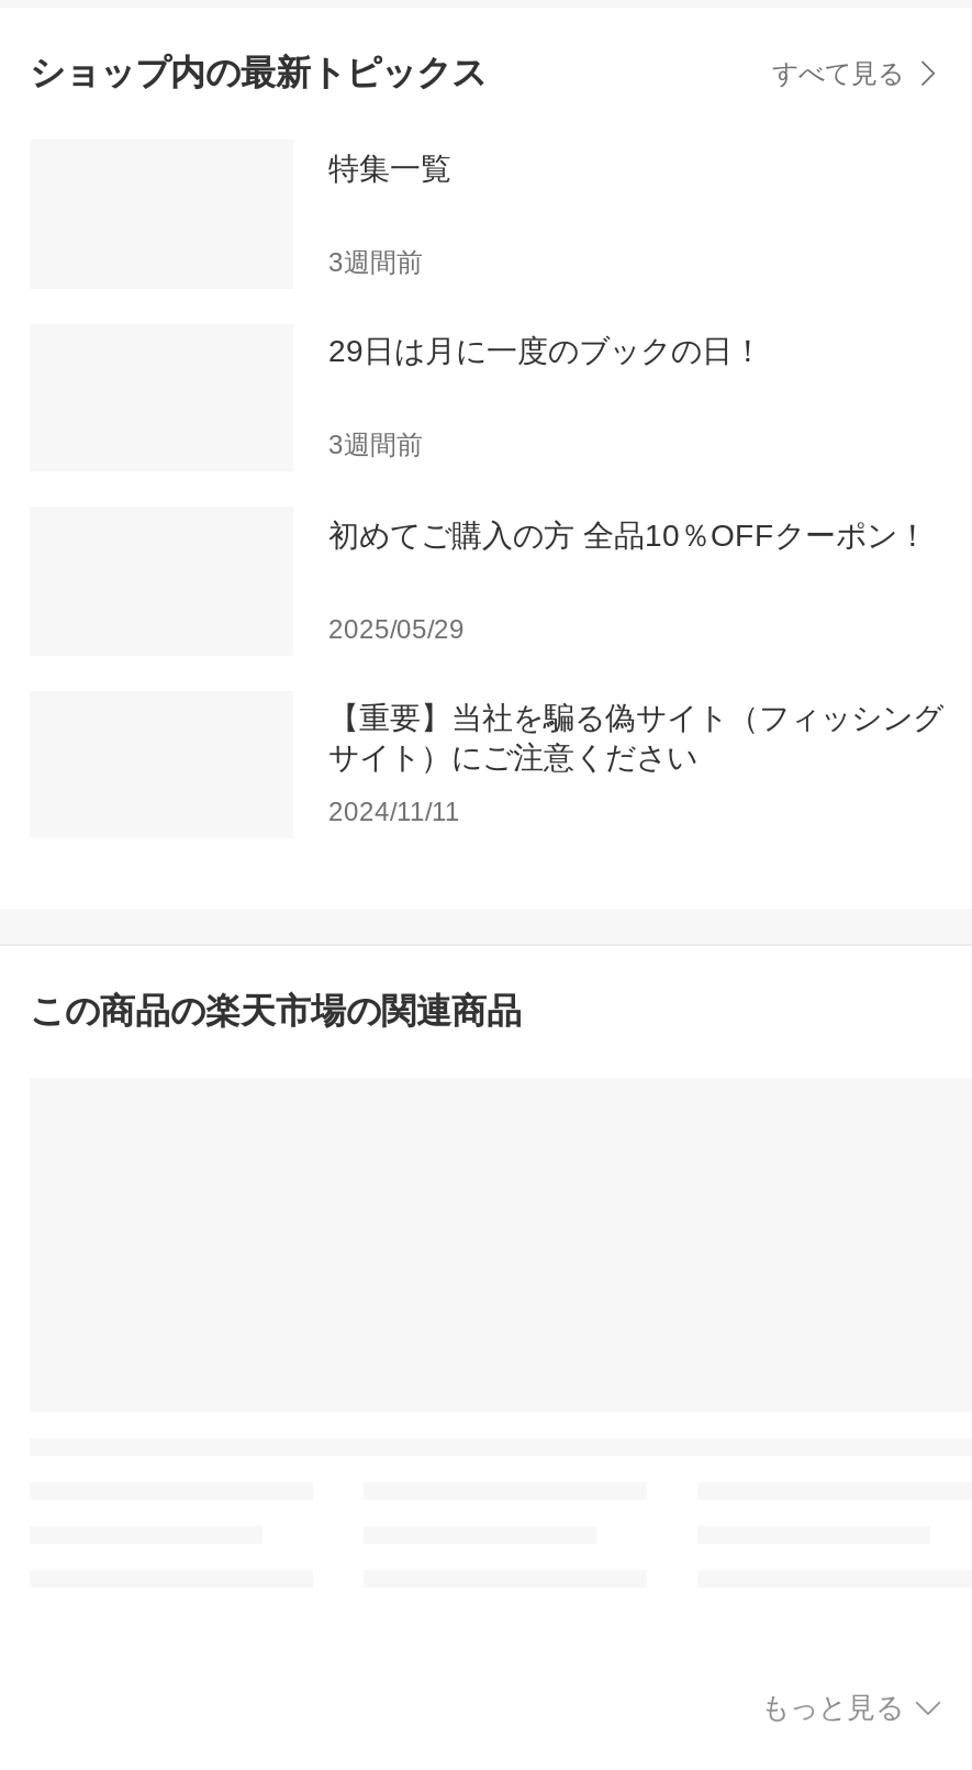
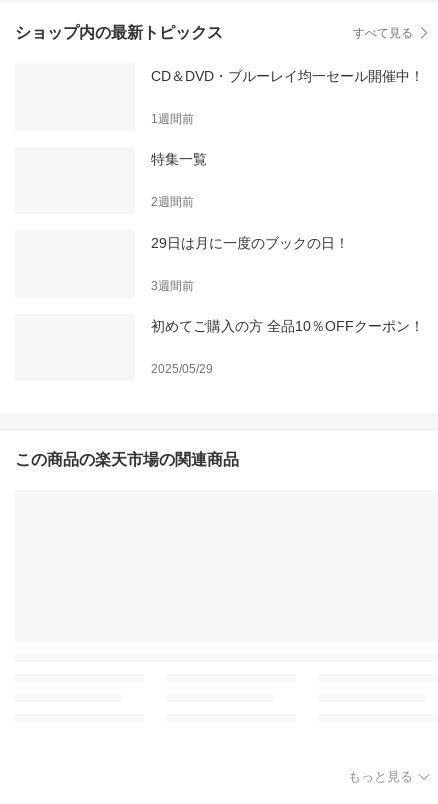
none -> [151,68,424,126] CD＆DVD・ブルーレイ均一セール開催中！ | 1週間前
moved [328,150,451,185] -> [151,151,207,167]: 特集一覧
[328,247,423,278] 3週間前 -> [151,195,194,209] 2週間前
moved [328,334,928,644] -> [151,235,424,376]: 29日は月に一度のブックの日！ | 3週間前 | 初めてご購入の方 全品10％OFFクーポン！ | 2025/05/29
[328,701,943,828] 【重要】当社を騙る偽サイト（フィッシング | サイト）にご注意ください | 2024/11/11 -> none

